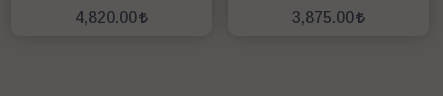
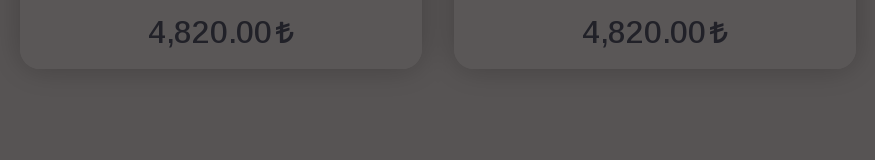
[292,9,354,26] 3,875.00 -> [582,15,706,49] 4,820.00

